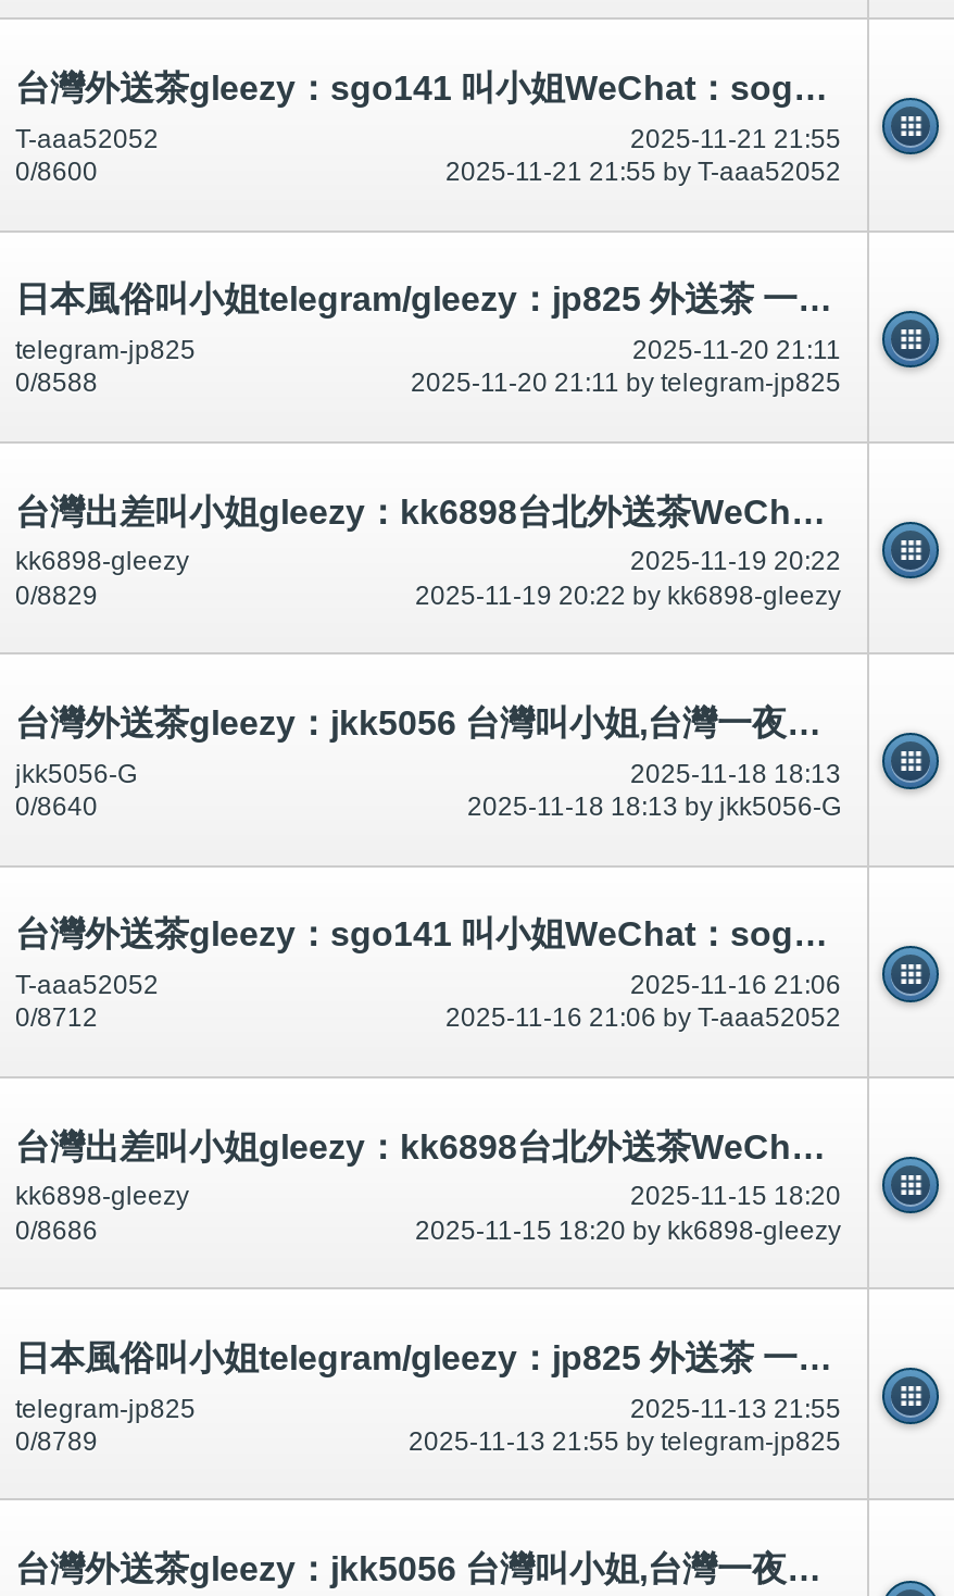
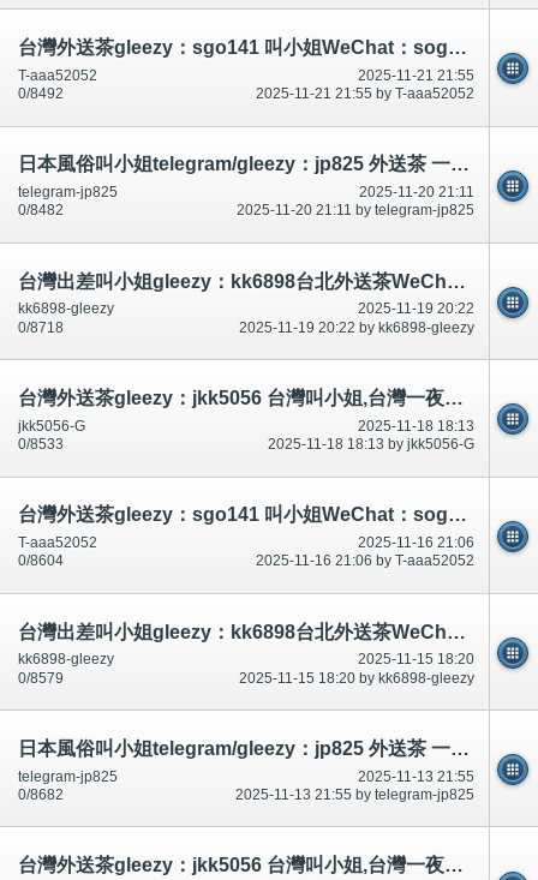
[15,157,98,187] 0/8600 -> [18,85,64,102] 0/8492
[15,368,98,399] 0/8588 -> [18,202,64,219] 0/8482
[15,580,98,610] 0/8829 -> [18,319,64,336] 0/8718
[15,791,98,822] 0/8640 -> [18,436,64,453] 0/8533
[15,1003,98,1033] 0/8712 -> [18,553,64,569] 0/8604
[15,1215,98,1245] 0/8686 -> [18,669,64,686] 0/8579
[15,1426,98,1457] 0/8789 -> [18,786,64,803] 0/8682

